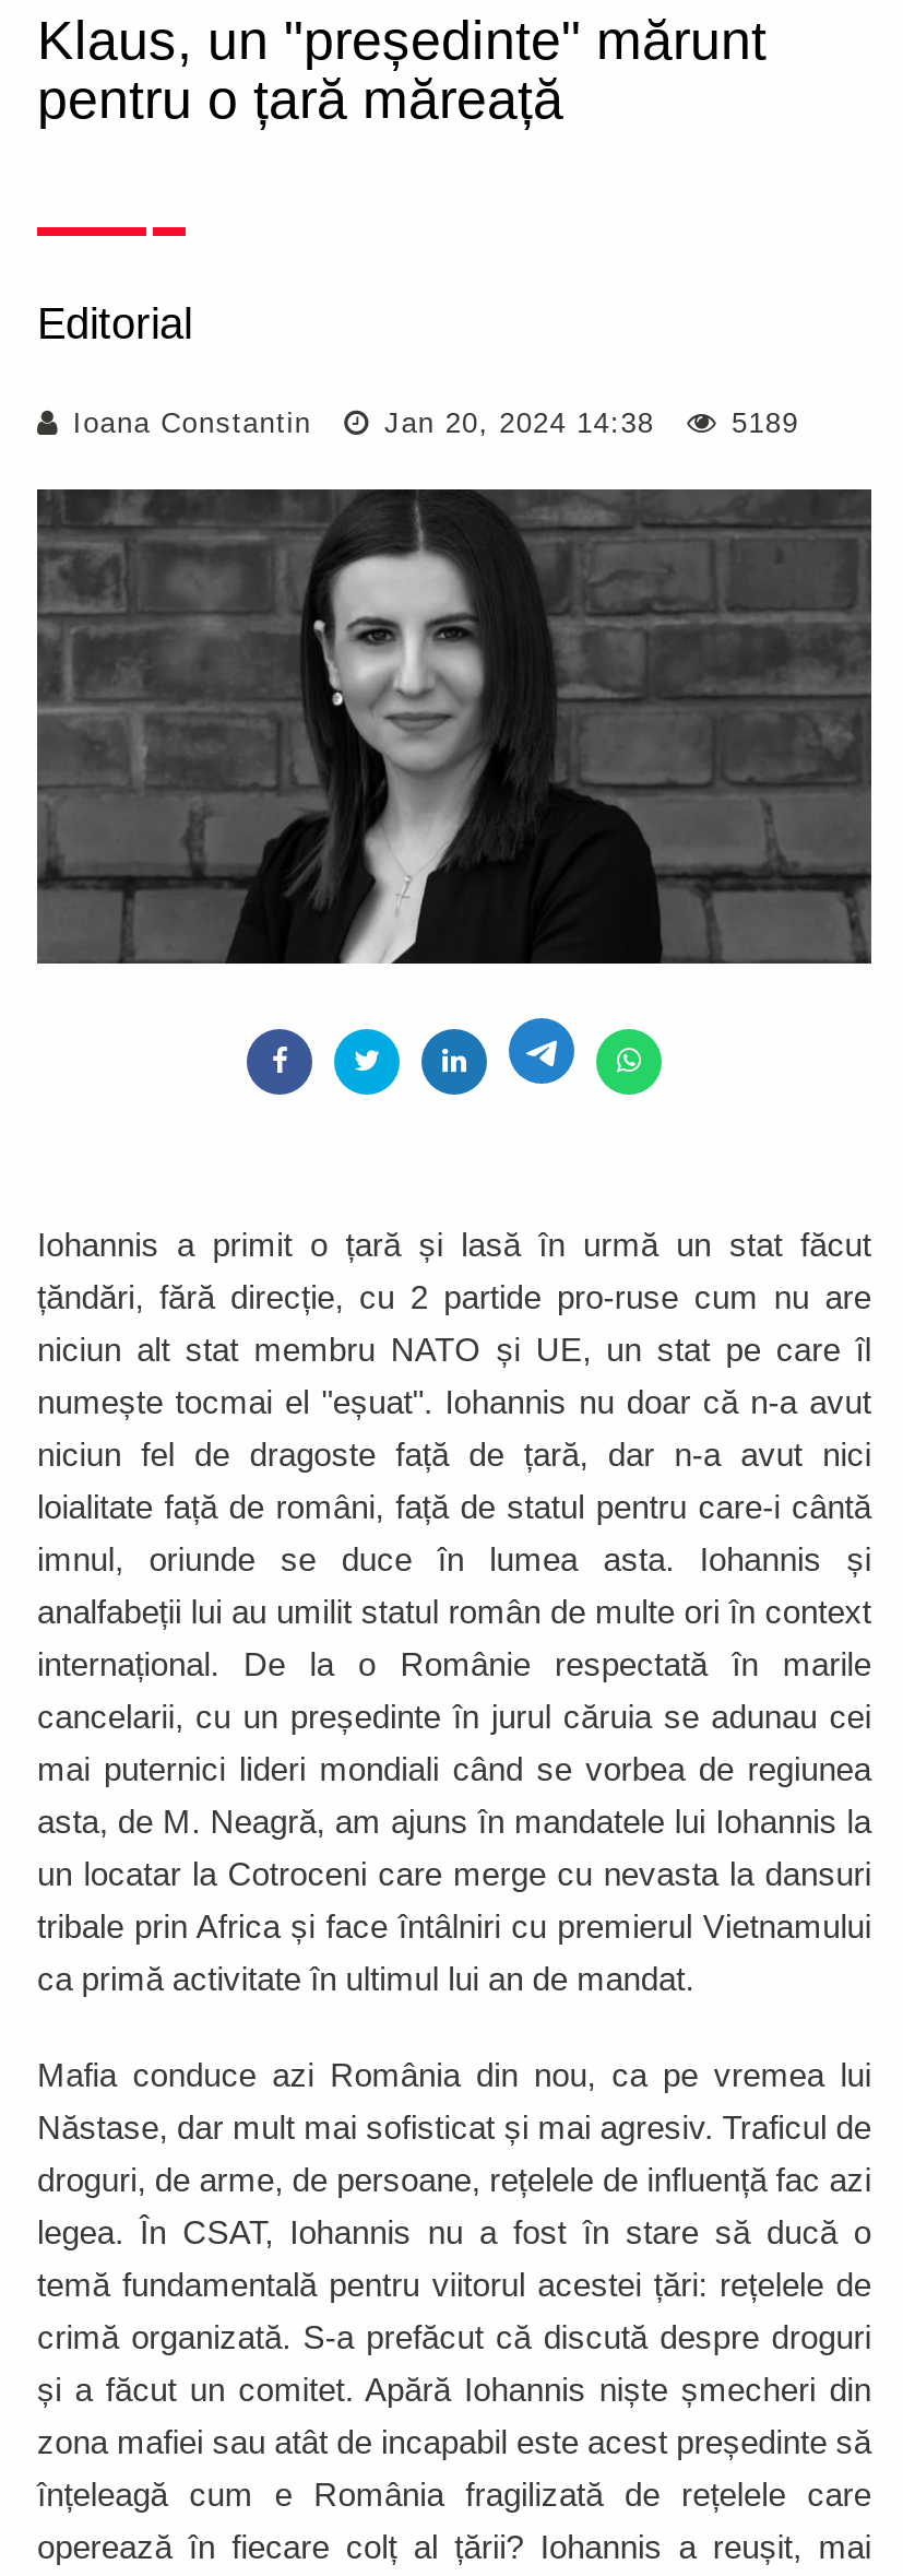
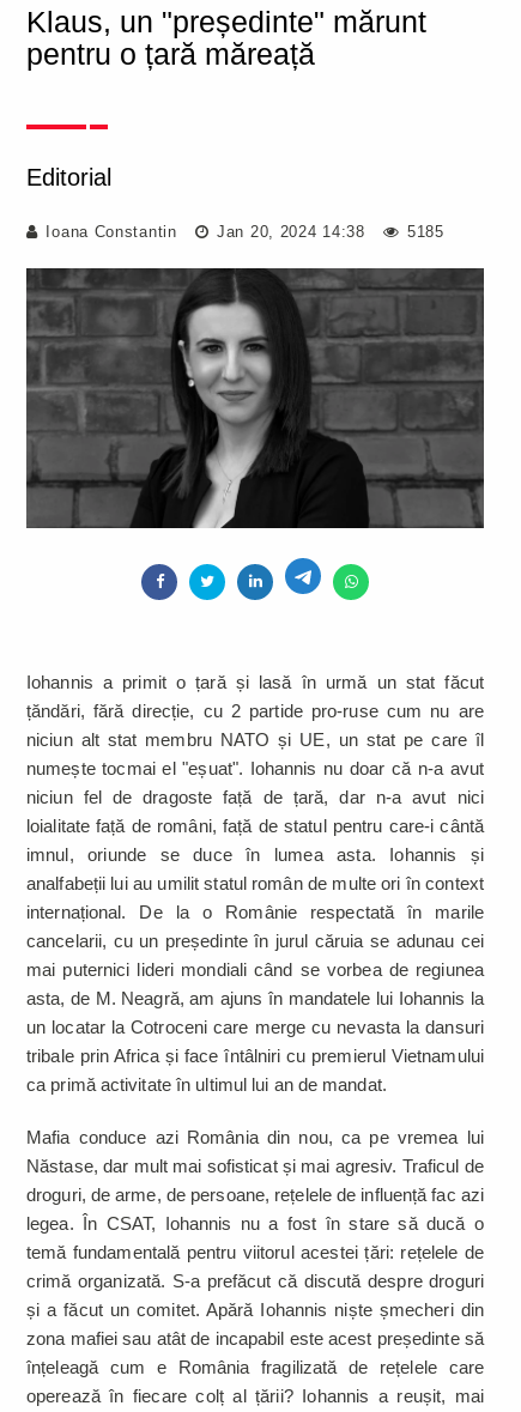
[721,406,799,439] 5189 -> [402,223,444,241] 5185

